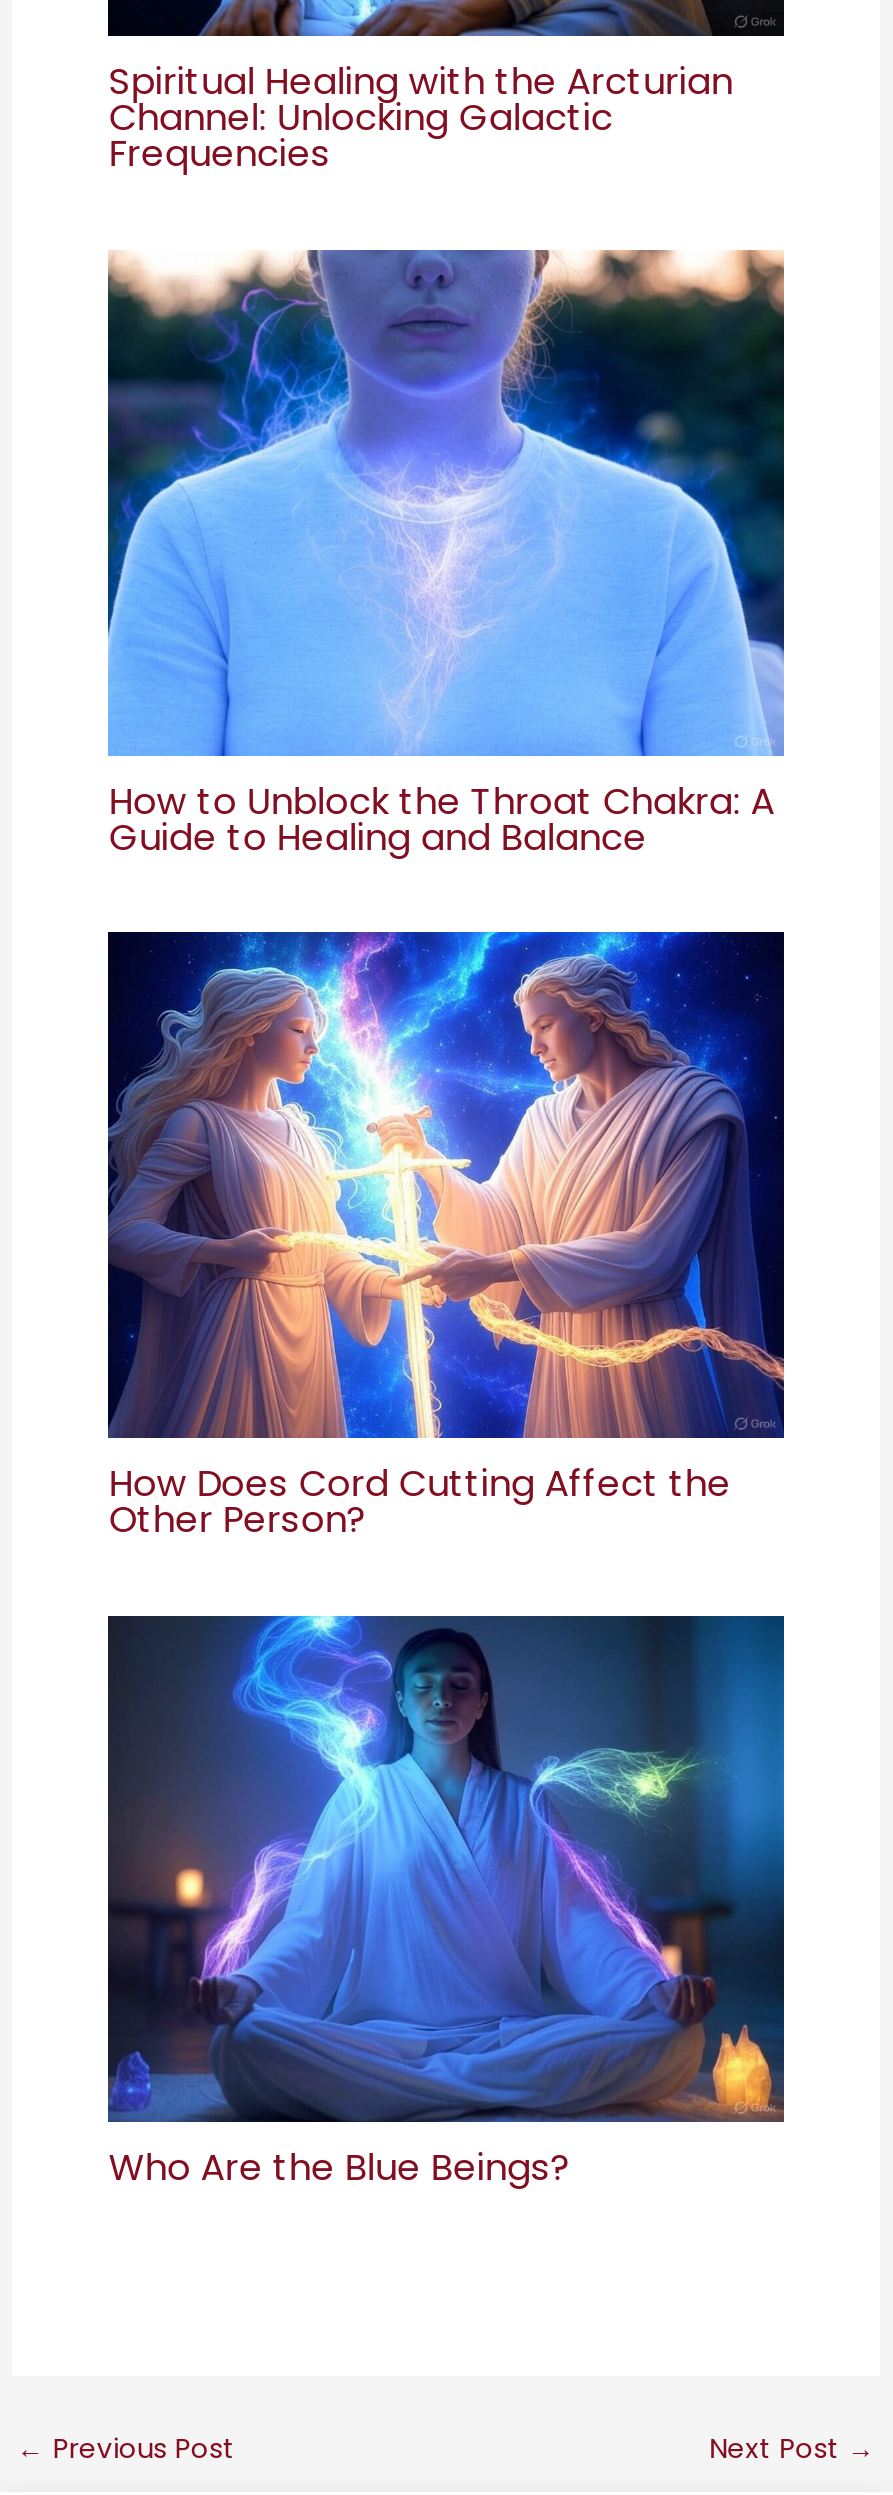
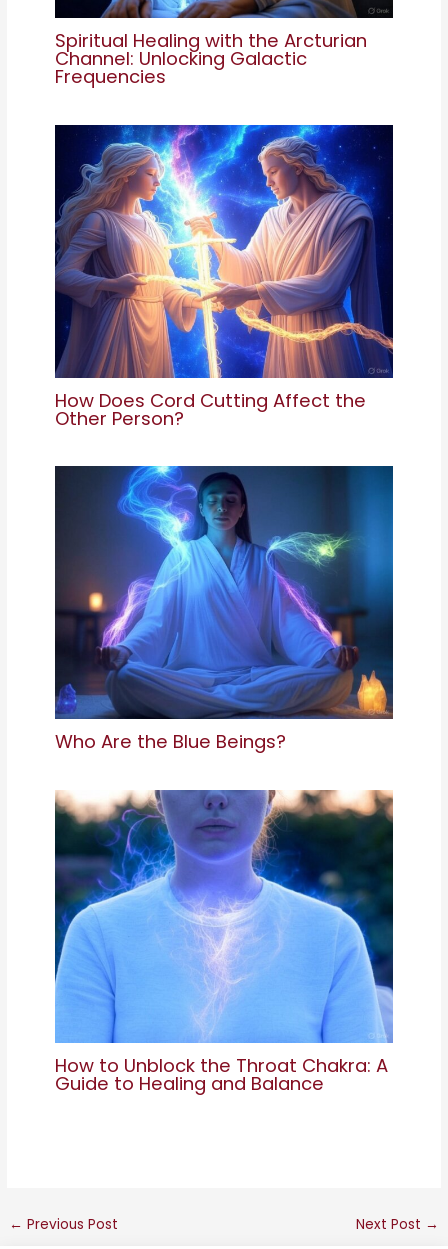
moved [106,248,786,861] -> [54,789,394,1096]: [image] | How to Unblock the Throat Chakra: A | Guide to Healing and Balance
moved [106,928,786,2191] -> [54,122,394,754]: [image] | How Does Cord Cutting Affect the | Other Person? | Who Are the Blue Beings?

